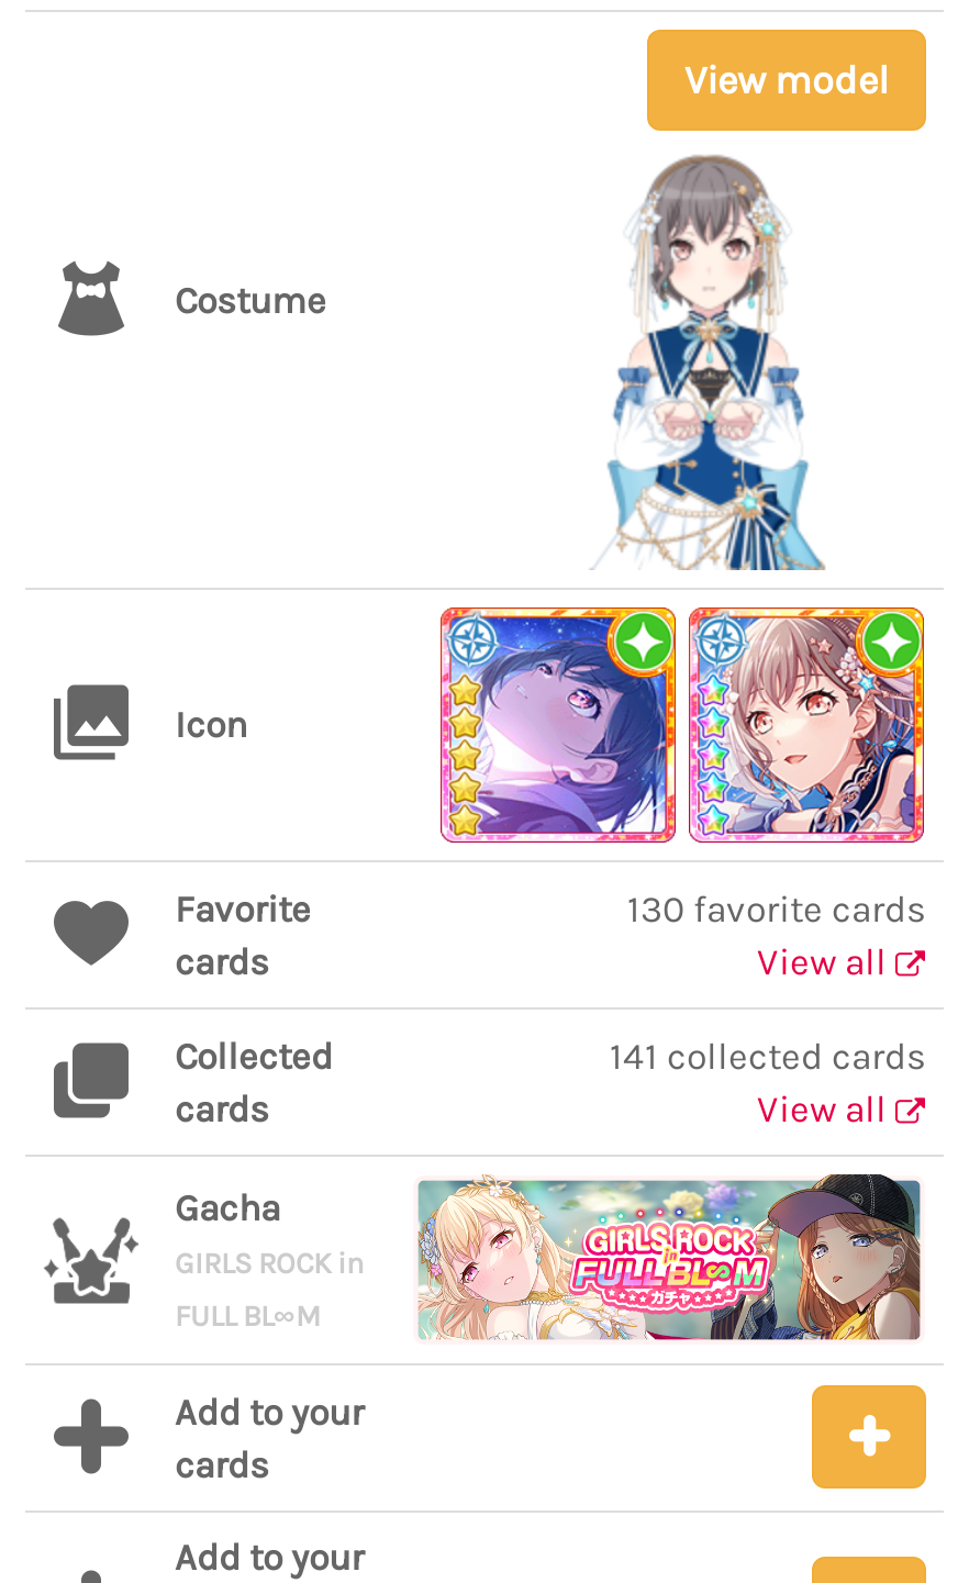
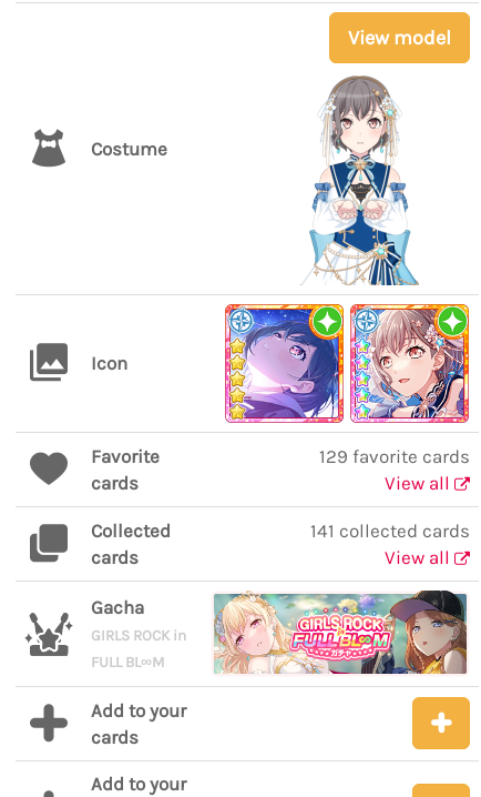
[627,887,926,930] 130 favorite cards -> [319,445,470,467] 129 favorite cards

